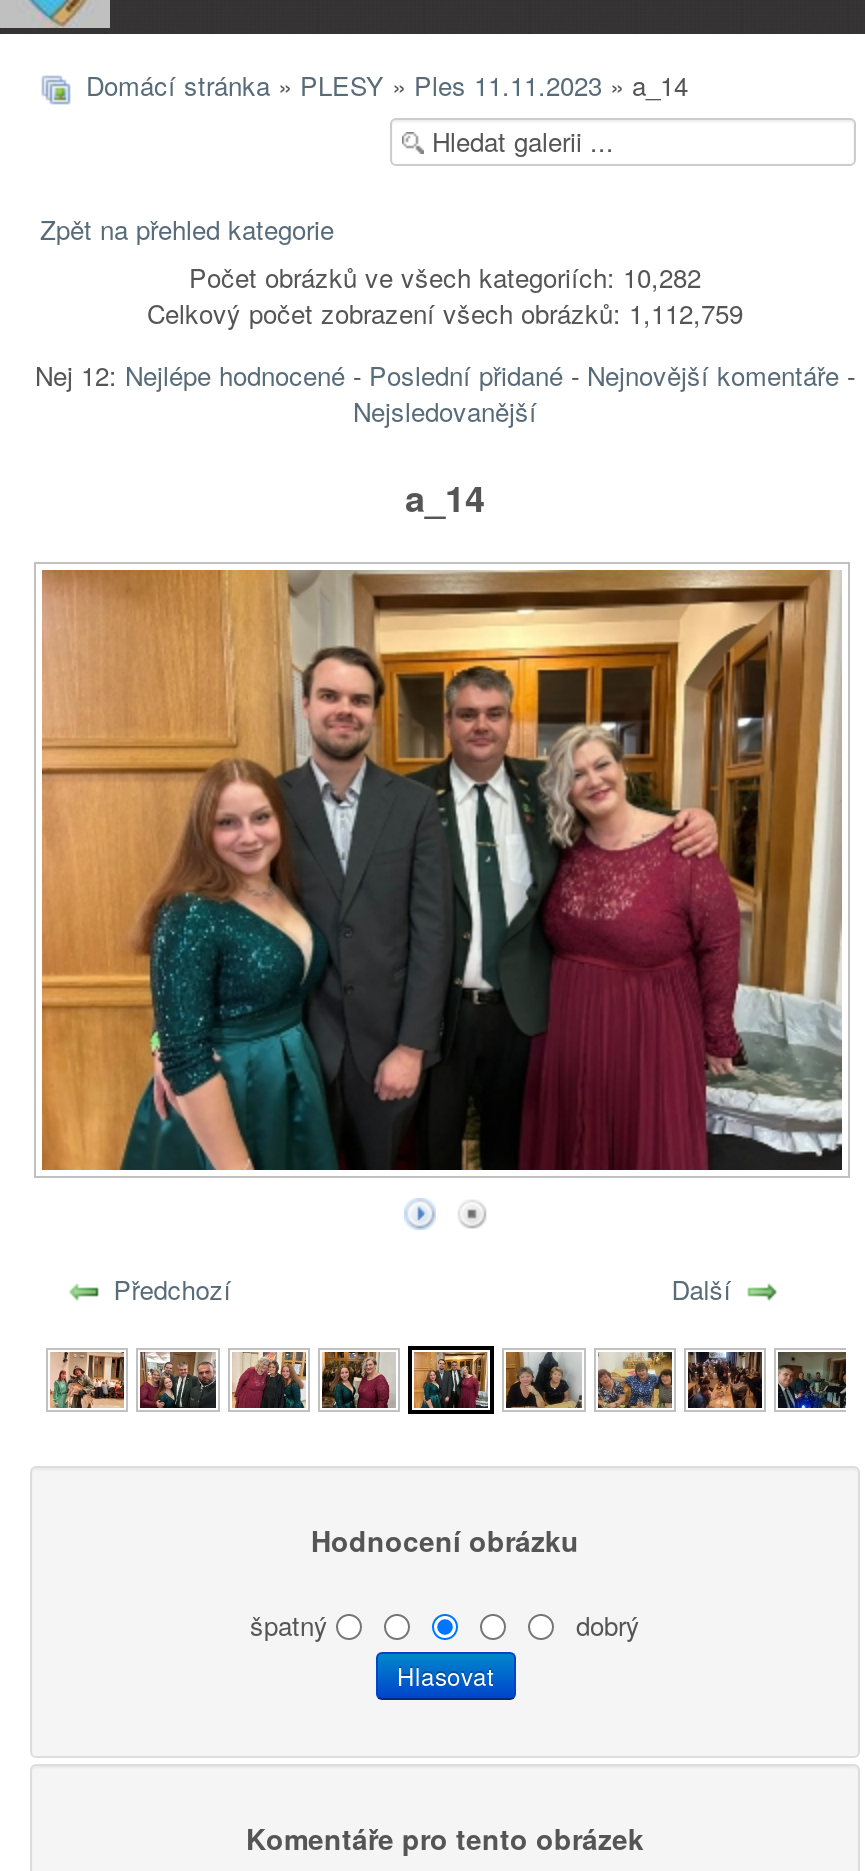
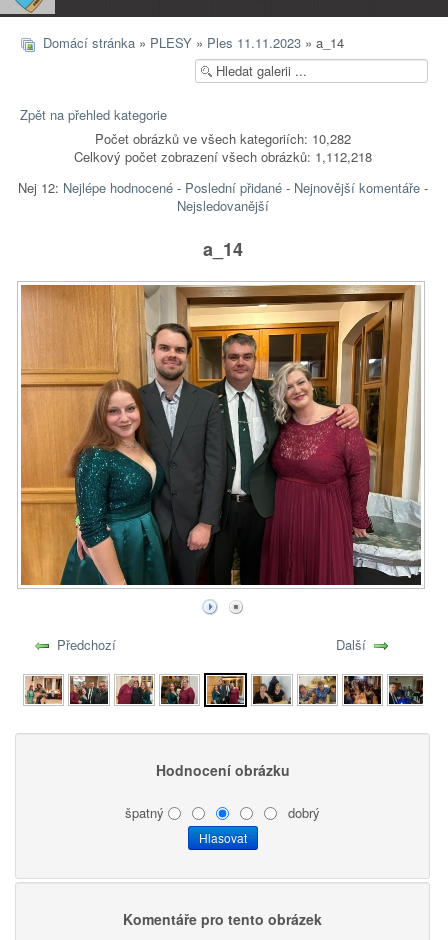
[147,295,743,333] Celkový počet zobrazení všech obrázků: 1,112,759 -> [73,147,371,166] Celkový počet zobrazení všech obrázků: 1,112,218

